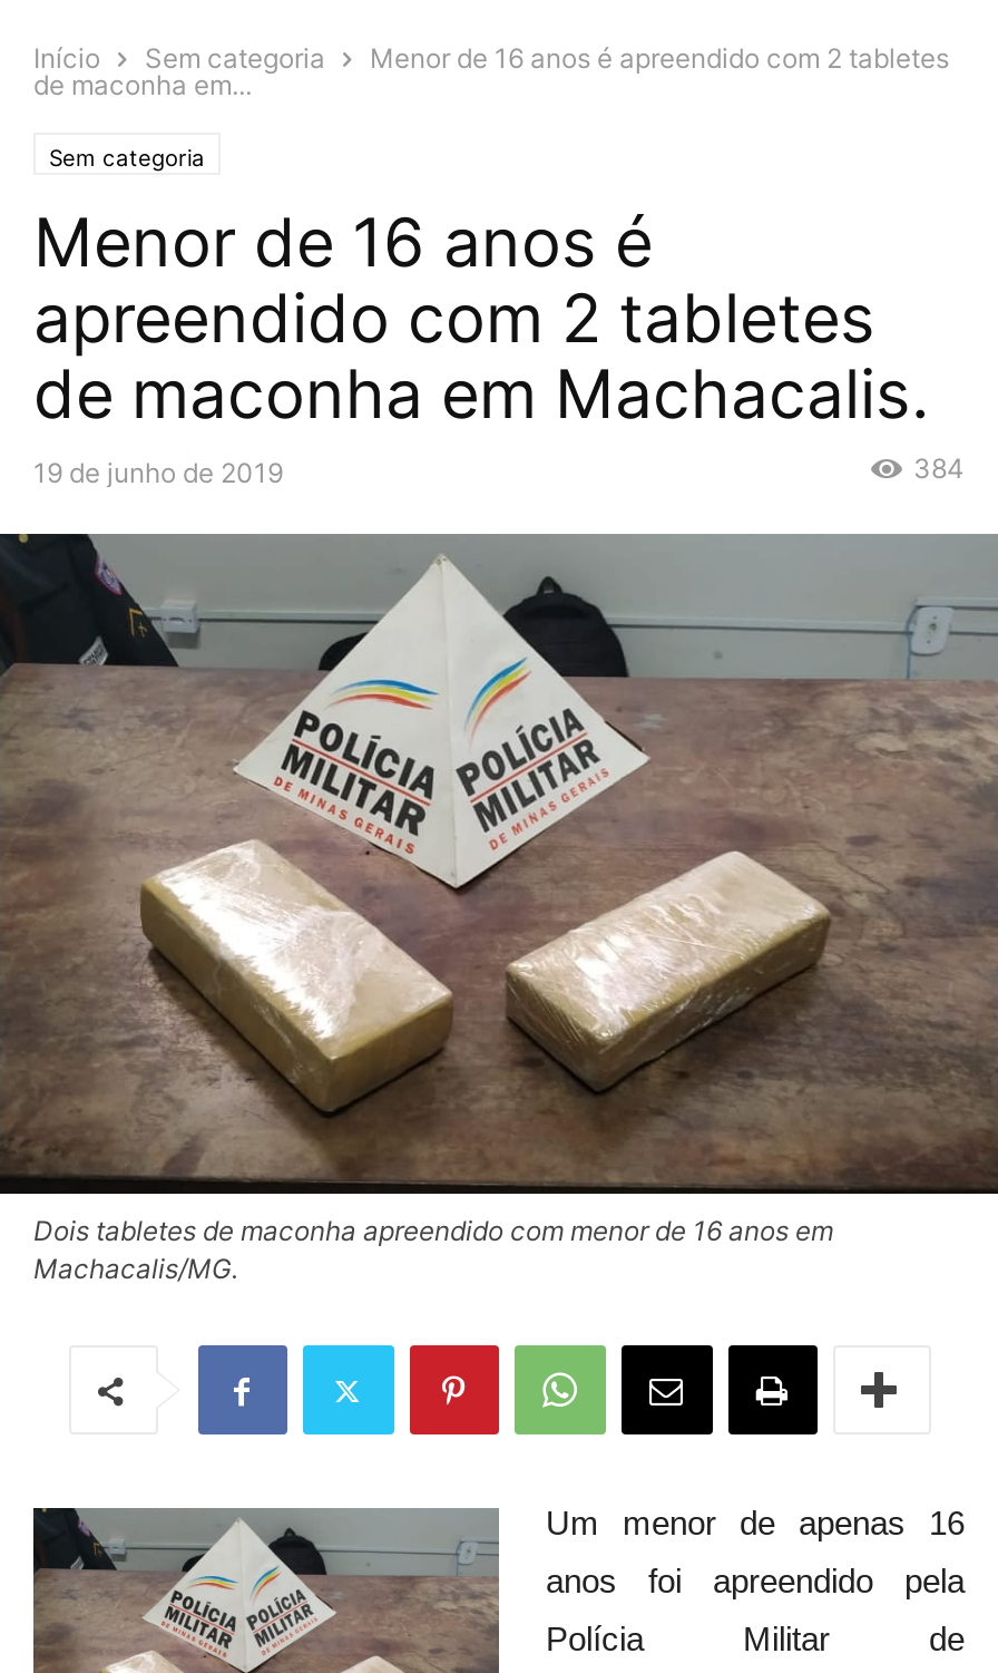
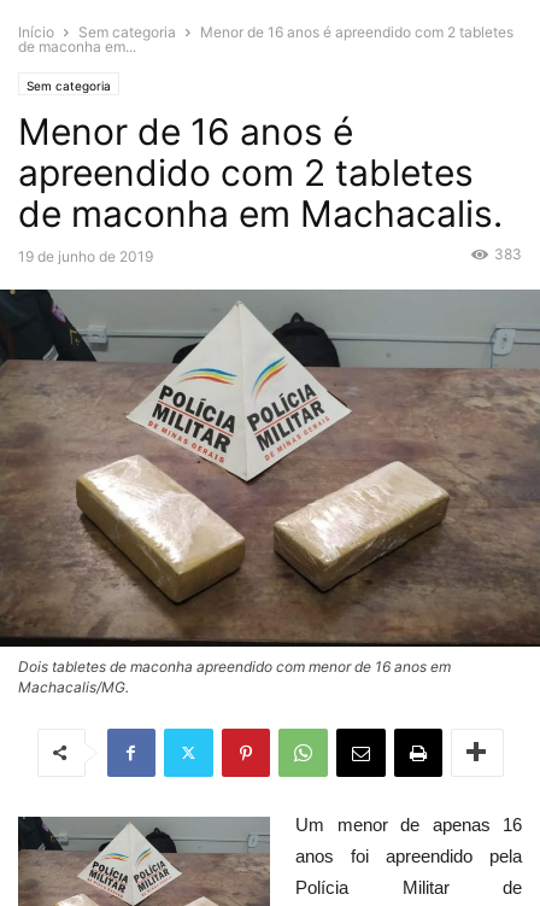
[913,451,965,485] 384 -> [494,245,522,263] 383

